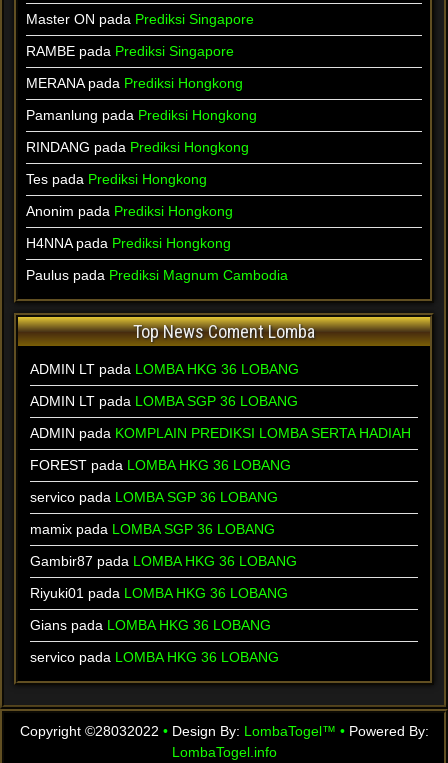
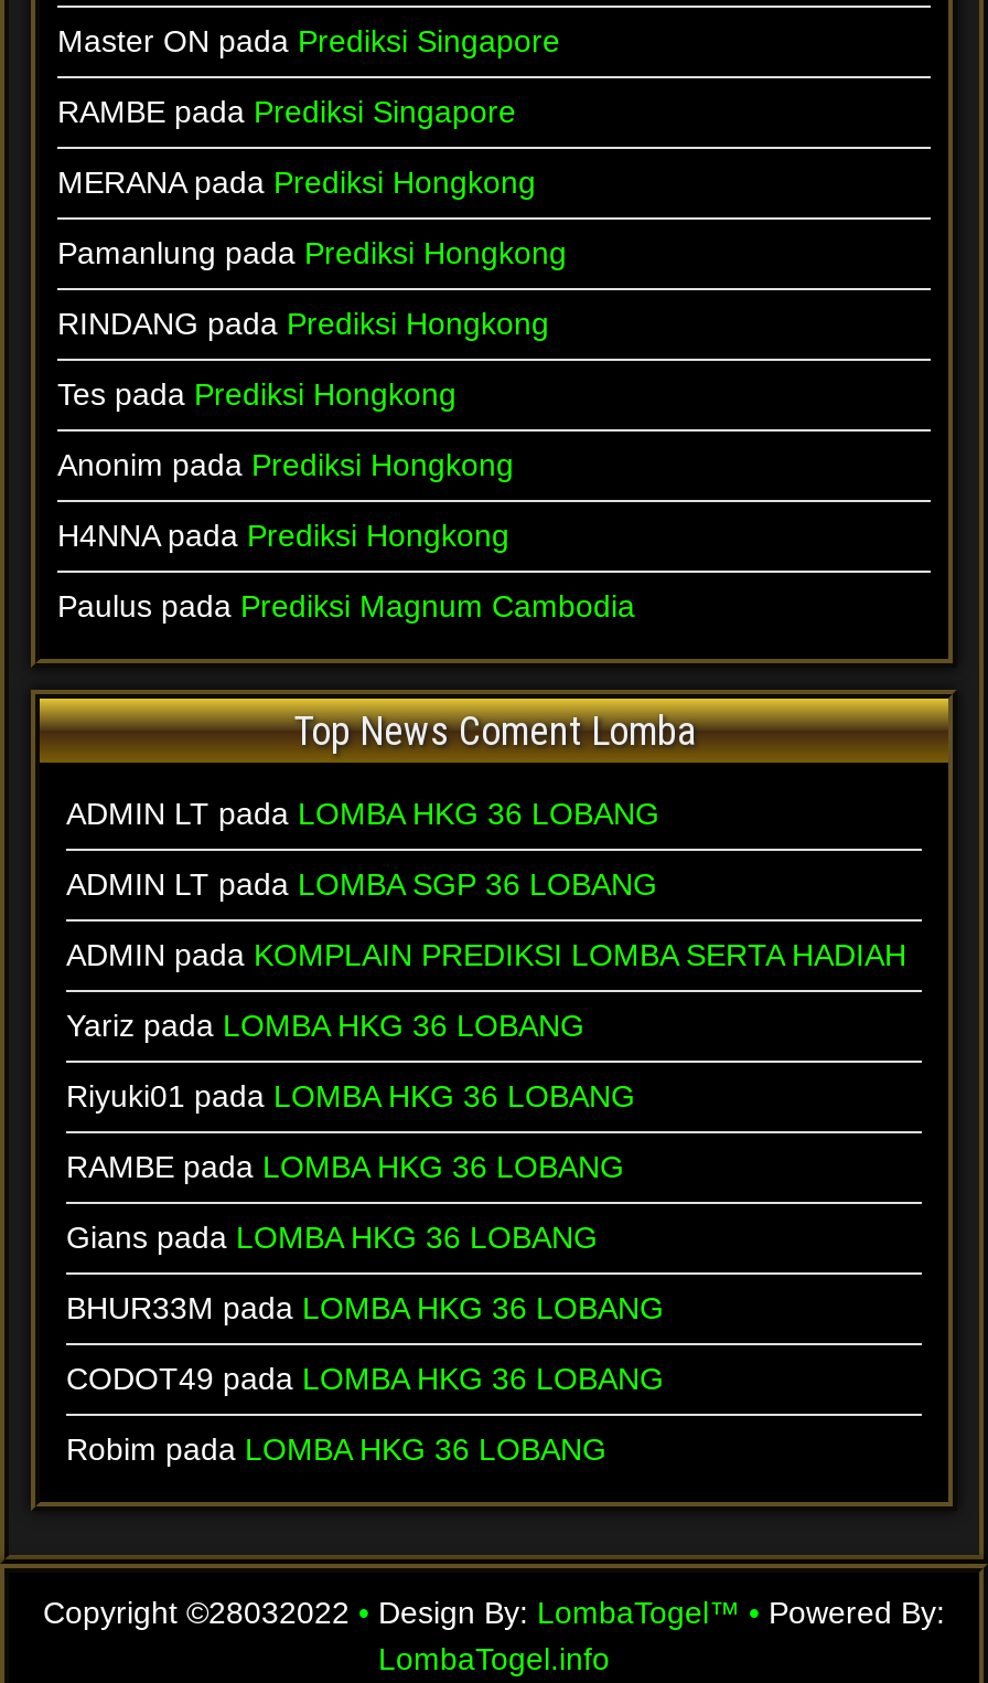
[30,457,297,569] FOREST pada LOMBA HKG 36 LOBANG | servico pada LOMBA SGP 36 LOBANG | mamix pada LOMBA SGP 36 LOBANG | Gambir87 pada LOMBA HKG 36 LOBANG -> [66,1008,584,1043] Yariz pada LOMBA HKG 36 LOBANG
moved [30,585,288,601] -> [66,1078,635,1114]: Riyuki01 pada LOMBA HKG 36 LOBANG
none -> [66,1149,624,1184] RAMBE pada LOMBA HKG 36 LOBANG
moved [30,617,271,633] -> [66,1219,598,1255]: Gians pada LOMBA HKG 36 LOBANG
[30,649,279,665] servico pada LOMBA HKG 36 LOBANG -> [66,1290,664,1467] BHUR33M pada LOMBA HKG 36 LOBANG | CODOT49 pada LOMBA HKG 36 LOBANG | Robim pada LOMBA HKG 36 LOBANG

